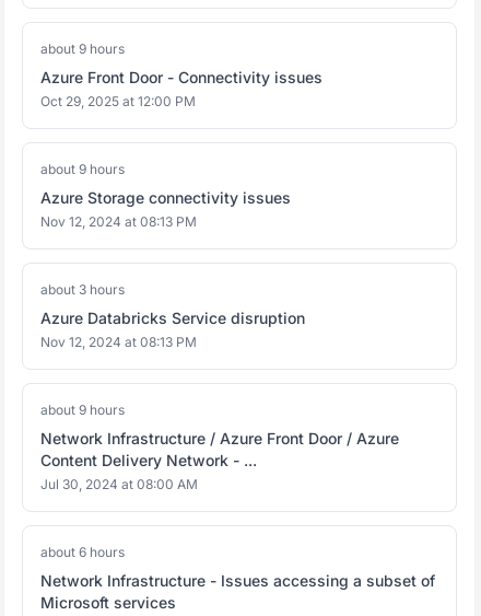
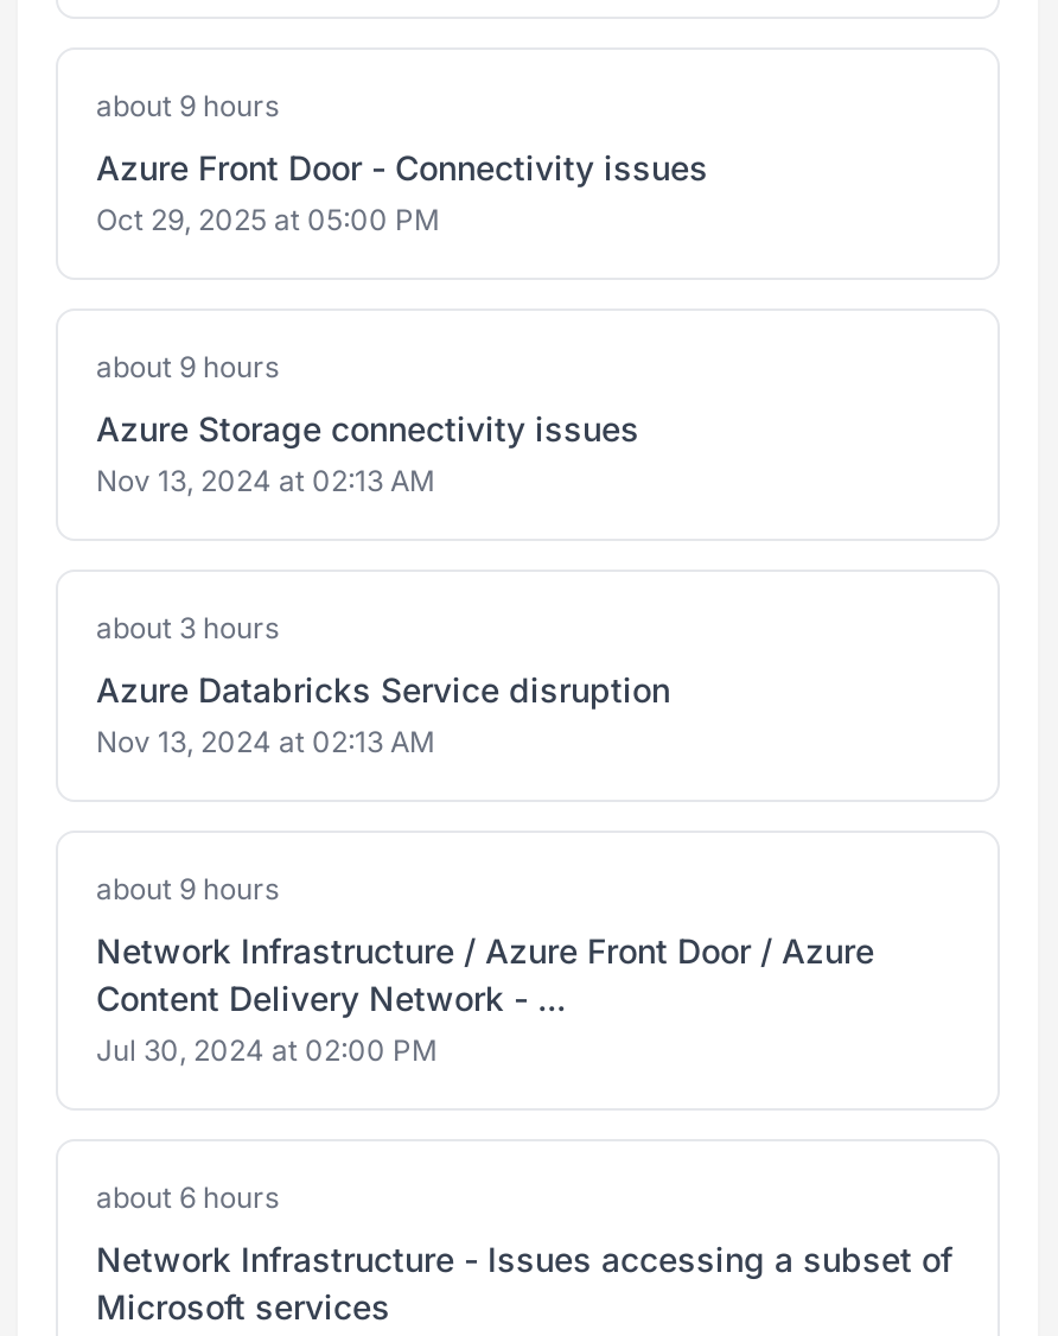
[40,93,196,109] Oct 29, 2025 at 12:00 PM -> [96,202,440,237] Oct 29, 2025 at 05:00 PM
[40,213,197,230] Nov 12, 2024 at 08:13 PM -> [96,463,435,498] Nov 13, 2024 at 02:13 AM
[40,334,197,350] Nov 12, 2024 at 08:13 PM -> [96,724,435,759] Nov 13, 2024 at 02:13 AM
[40,476,198,492] Jul 30, 2024 at 08:00 AM -> [96,1032,438,1068] Jul 30, 2024 at 02:00 PM

